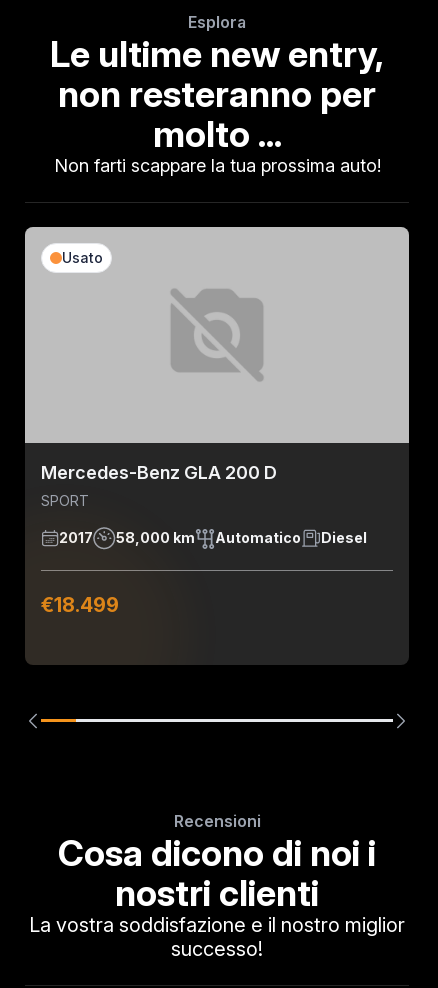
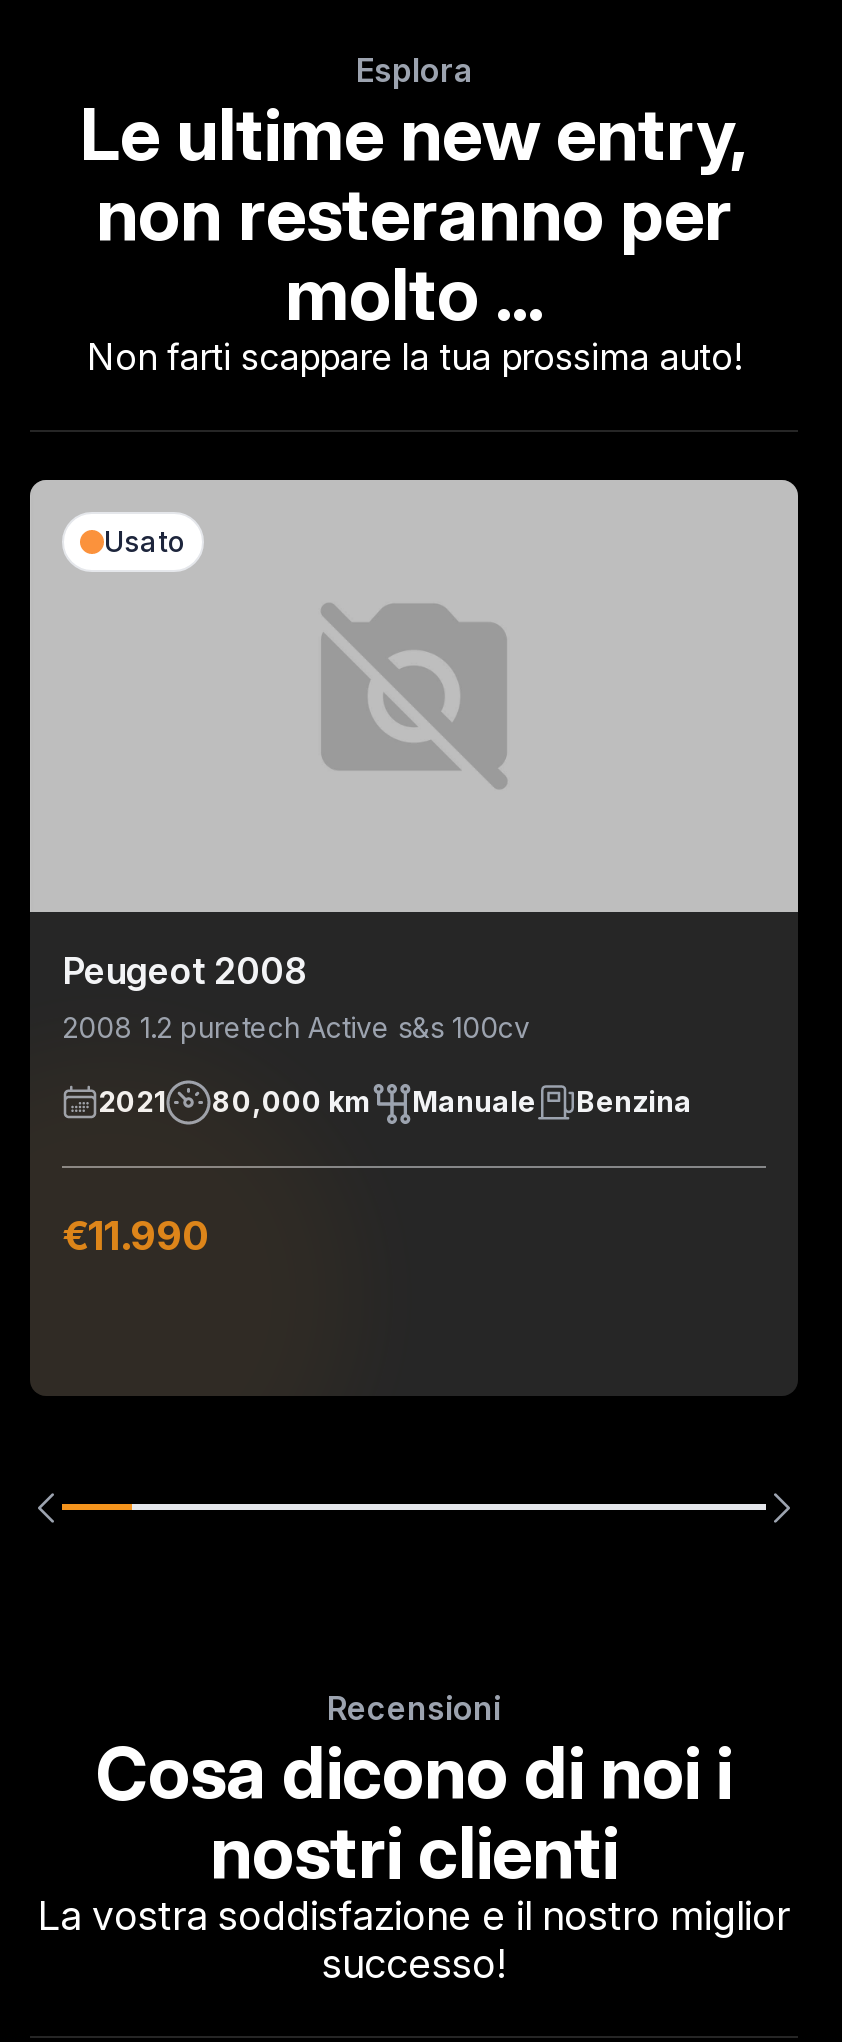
[41,462,277,509] Mercedes-Benz GLA 200 D | SPORT -> [62,950,530,1044] Peugeot 2008 | 2008 1.2 puretech Active s&s 100cv
[59,529,367,546] 2017 | 58,000 km | Automatico | Diesel -> [98,1085,692,1119] 2021 | 80,000 km | Manuale | Benzina
[41,593,119,617] €18.499 -> [62,1212,210,1260] €11.990

